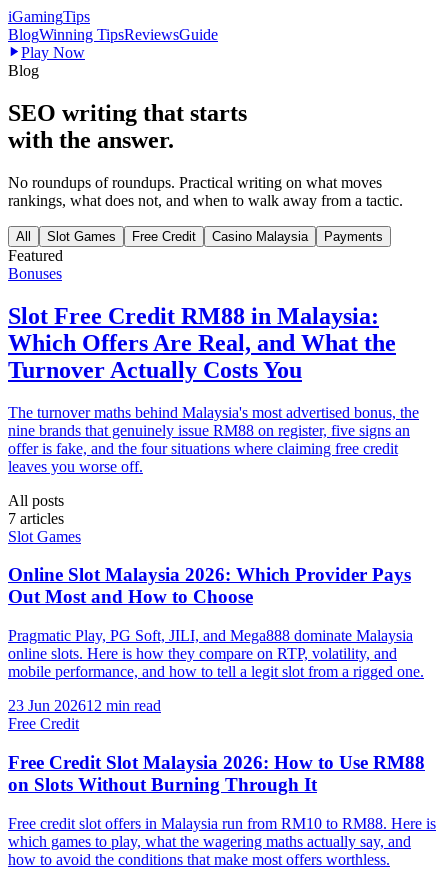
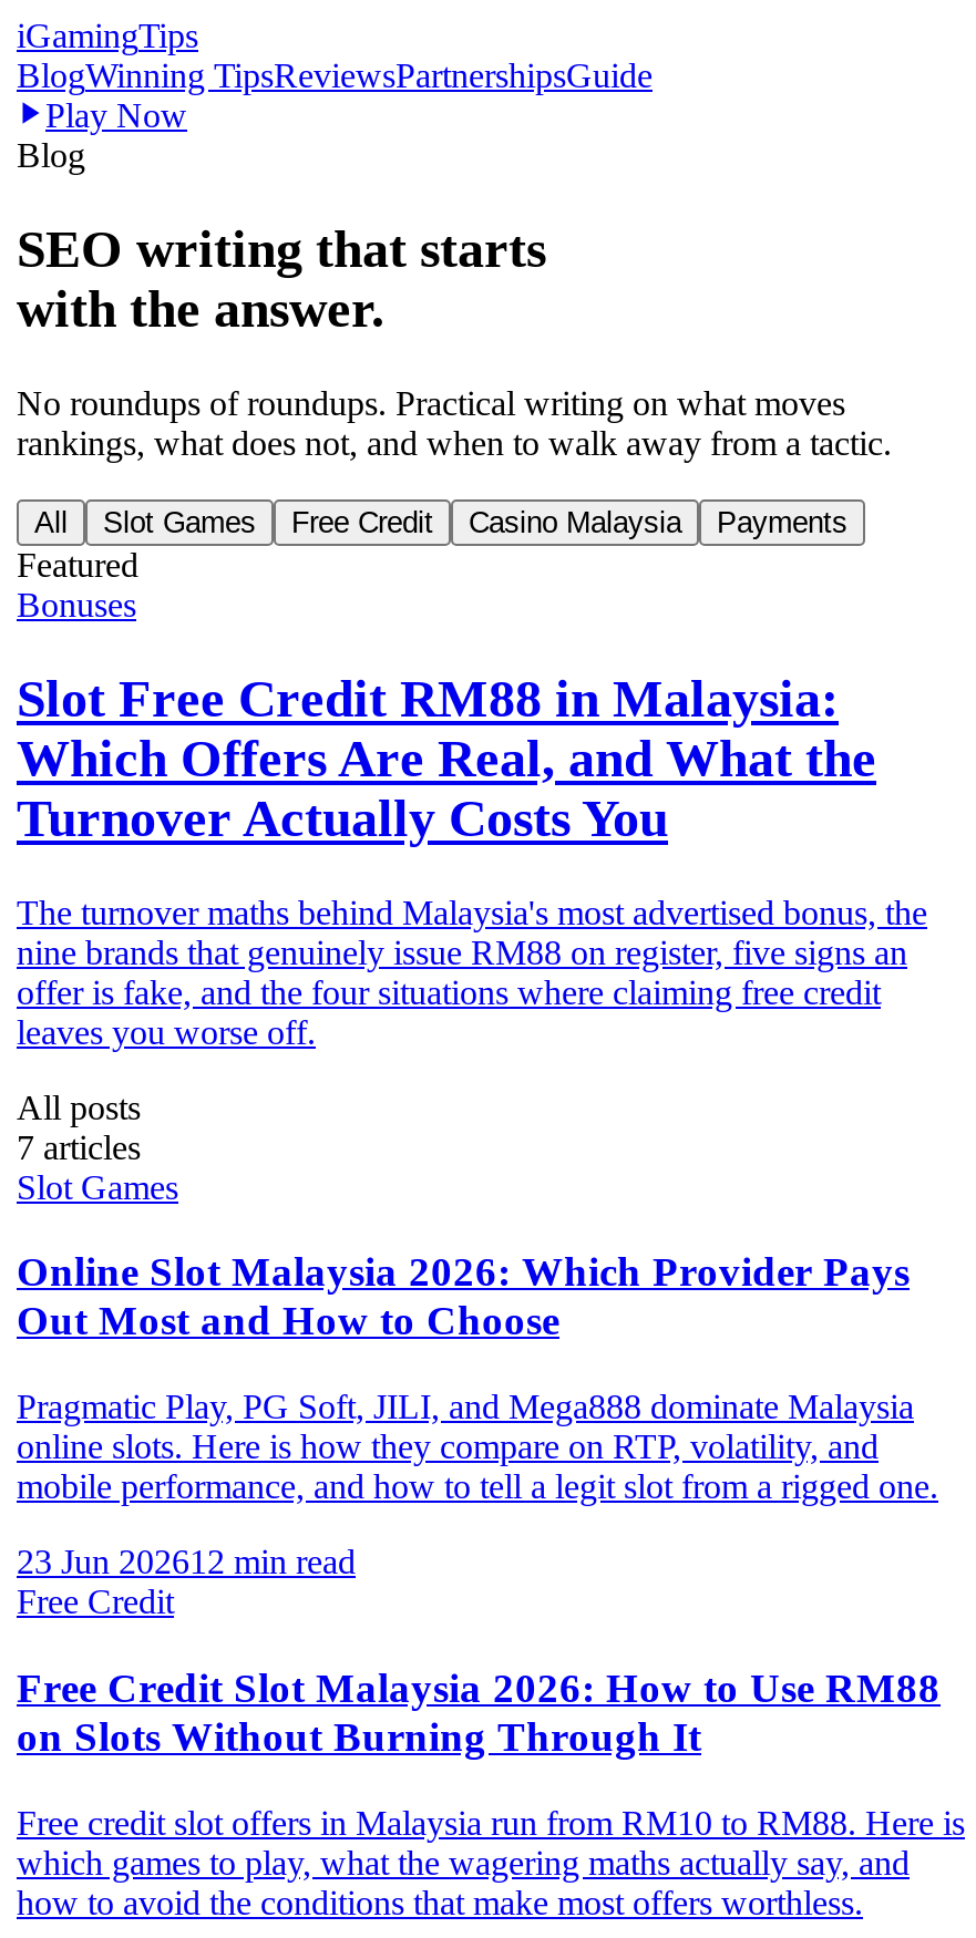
[8,26,218,43] BlogWinning TipsReviewsGuide -> [17,56,653,94] BlogWinning TipsReviewsPartnershipsGuide

